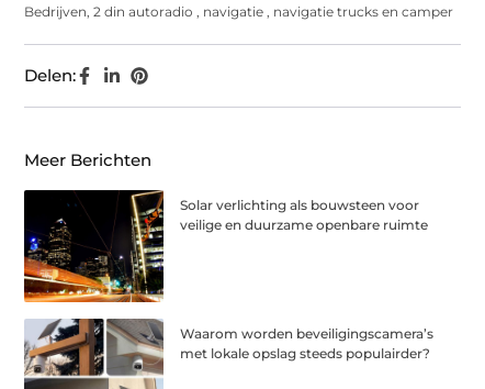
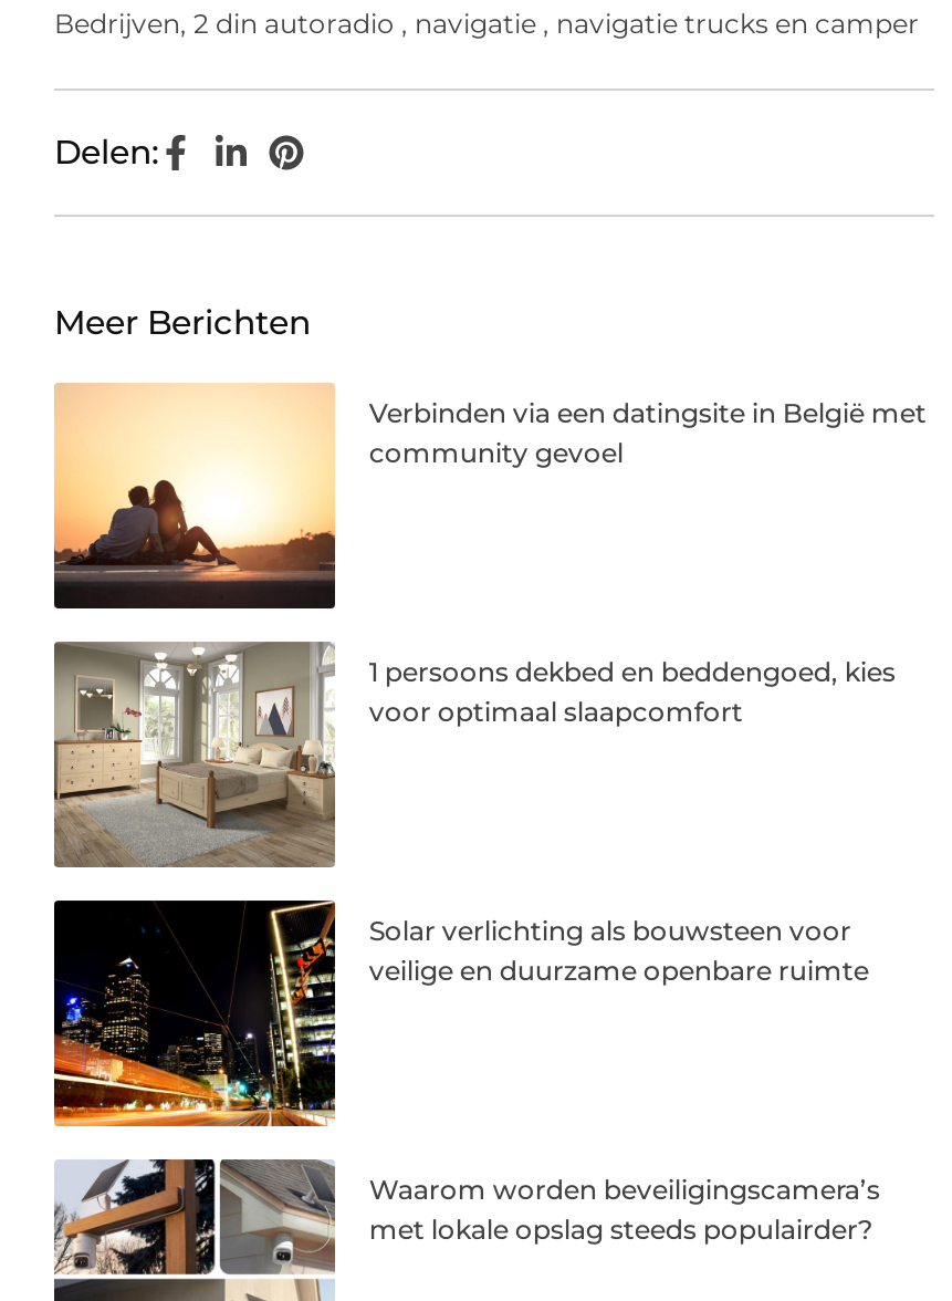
none -> [52,383,926,611] [image] | Verbinden via een datingsite in België met | community gevoel
none -> [52,642,895,870] [image] | 1 persoons dekbed en beddengoed, kies | voor optimaal slaapcomfort

